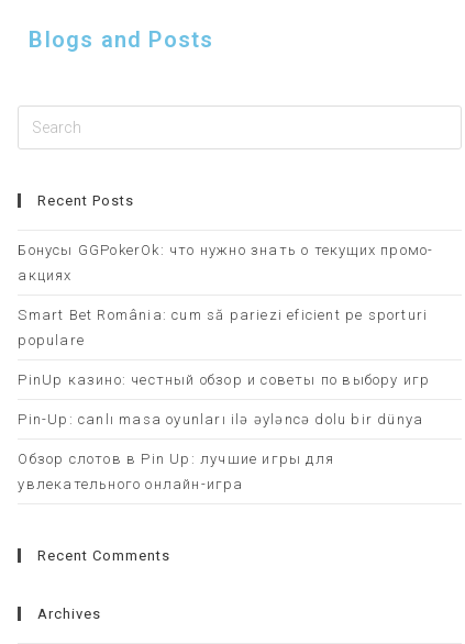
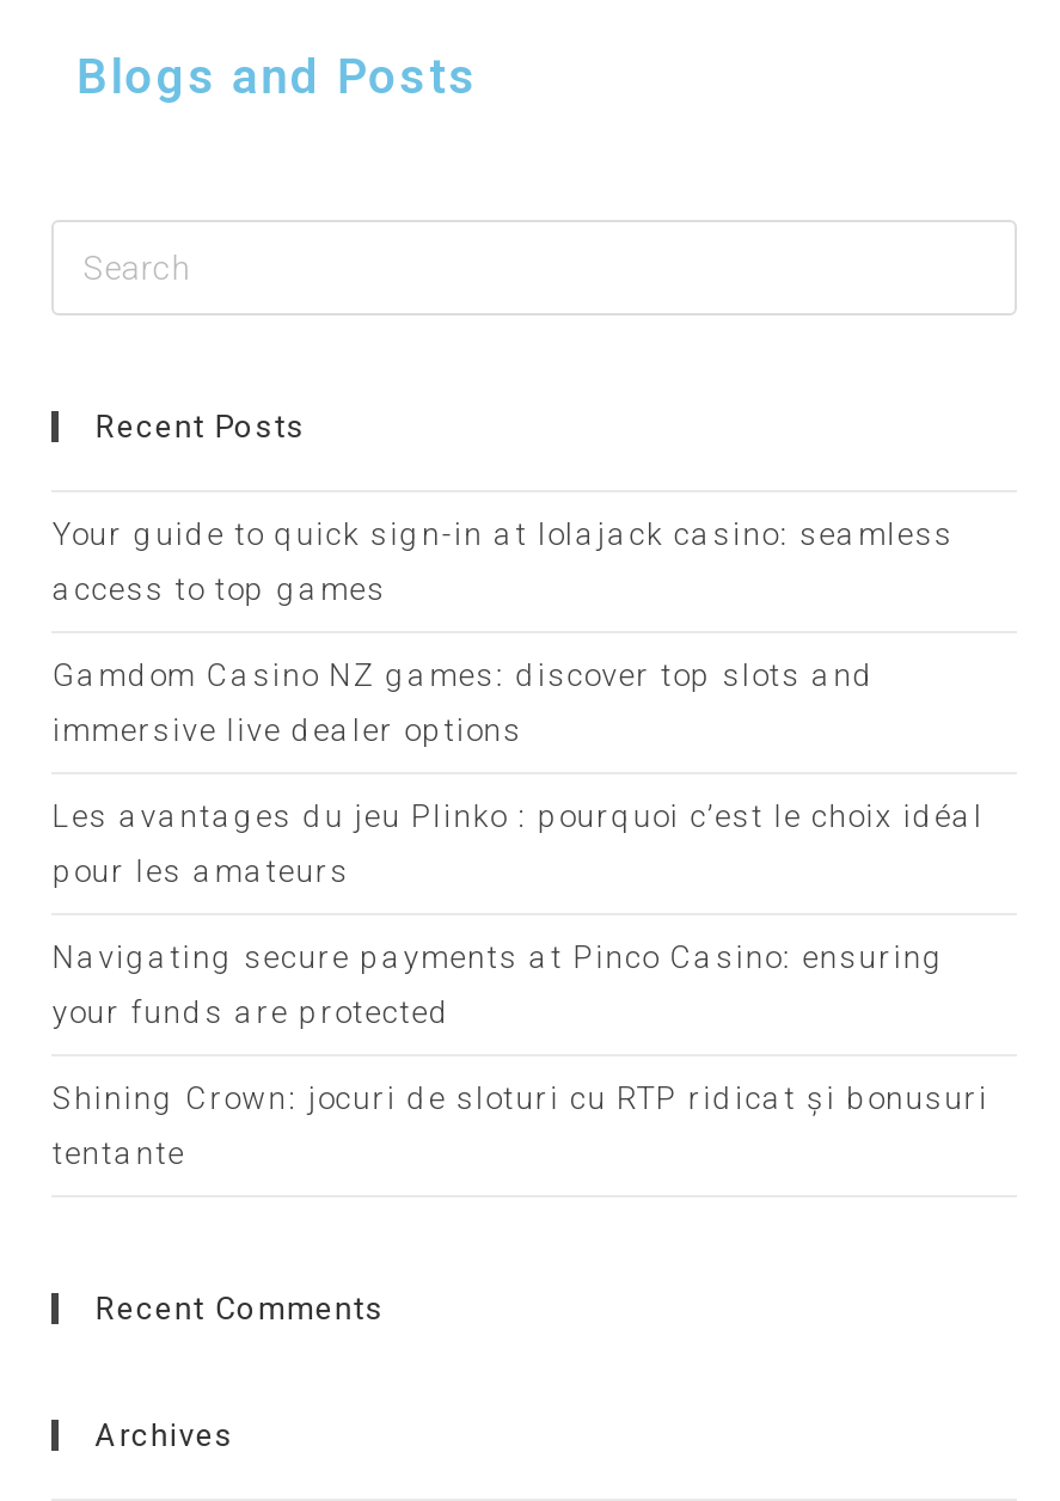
[18,242,434,492] Бонусы GGPokerOk: что нужно знать о текущих промо- | акциях | Smart Bet România: cum să pariezi eficient pe sporturi | populare | PinUp казино: честный обзор и советы по выбору игр | Pin-Up: canlı masa oyunları ilə əyləncə dolu bir dünya | Обзор слотов в Pin Up: лучшие игры для | увлекательного онлайн-игра -> [52,516,989,1171] Your guide to quick sign-in at lolajack casino: seamless | access to top games | Gamdom Casino NZ games: discover top slots and | immersive live dealer options | Les avantages du jeu Plinko : pourquoi c’est le choix idéal | pour les amateurs | Navigating secure payments at Pinco Casino: ensuring | your funds are protected | Shining Crown: jocuri de sloturi cu RTP ridicat și bonusuri | tentante

